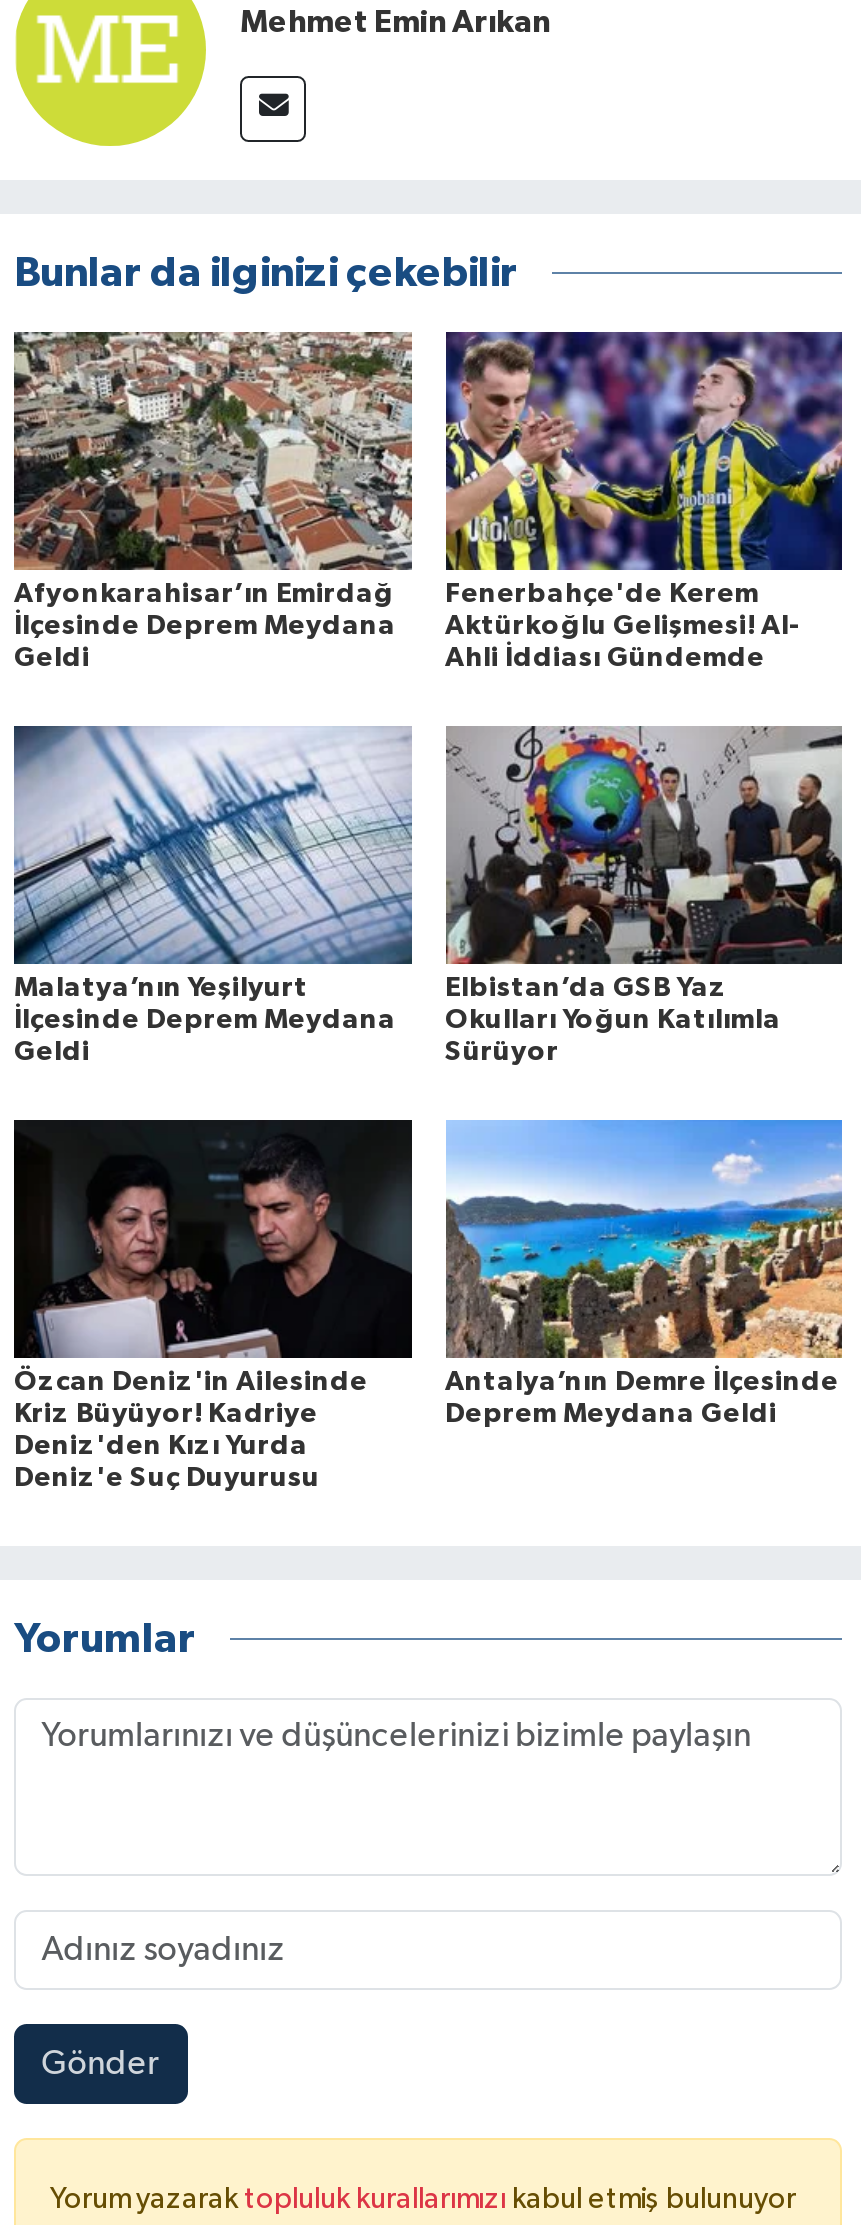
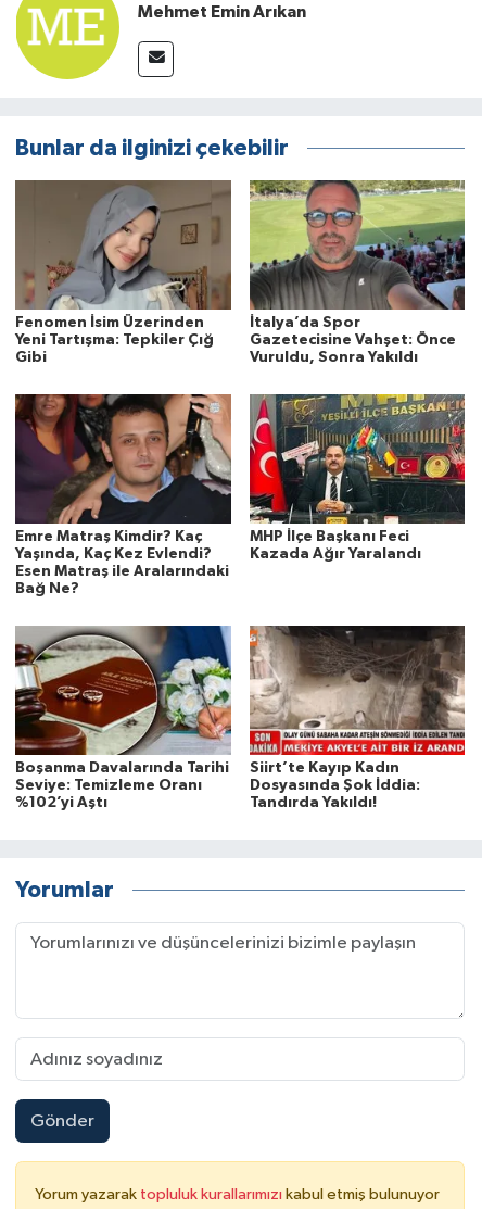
[12,332,412,673] [image] | Afyonkarahisar’ın Emirdağ | İlçesinde Deprem Meydana | Geldi -> [14,180,231,366] [image] | Fenomen İsim Üzerinden | Yeni Tartışma: Tepkiler Çığ | Gibi
[444,330,844,673] [image] | Fenerbahçe'de Kerem | Aktürkoğlu Gelişmesi! Al- | Ahli İddiası Gündemde -> [249,179,466,366] [image] | İtalya’da Spor | Gazetecisine Vahşet: Önce | Vuruldu, Sonra Yakıldı
[12,724,414,1067] [image] | Malatya’nın Yeşilyurt | İlçesinde Deprem Meydana | Geldi -> [14,393,232,597] [image] | Emre Matraş Kimdir? Kaç | Yaşında, Kaç Kez Evlendi? | Esen Matraş ile Aralarındaki | Bağ Ne?
[444,726,844,1067] [image] | Elbistan’da GSB Yaz | Okulları Yoğun Katılımla | Sürüyor -> [249,393,466,562] [image] | MHP İlçe Başkanı Feci | Kazada Ağır Yaralandı
[12,1118,414,1492] [image] | Özcan Deniz'in Ailesinde | Kriz Büyüyor! Kadriye | Deniz'den Kızı Yurda | Deniz'e Suç Duyurusu -> [14,608,232,810] [image] | Boşanma Davalarında Tarihi | Seviye: Temizleme Oranı | %102’yi Aştı
[444,1118,844,1428] [image] | Antalya’nın Demre İlçesinde | Deprem Meydana Geldi -> [249,608,466,810] [image] | Siirt’te Kayıp Kadın | Dosyasında Şok İddia: | Tandırda Yakıldı!

